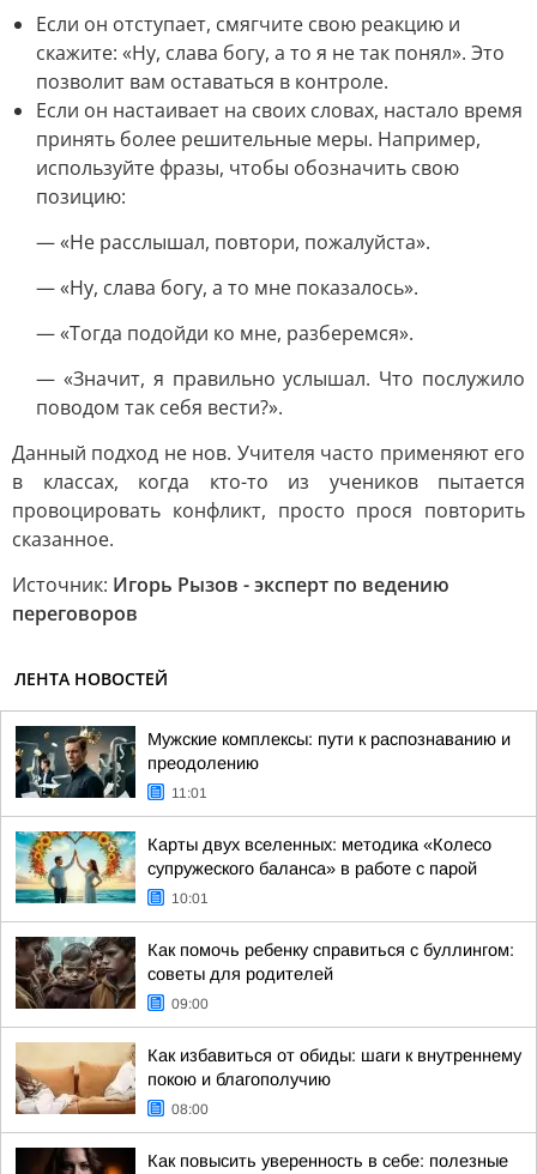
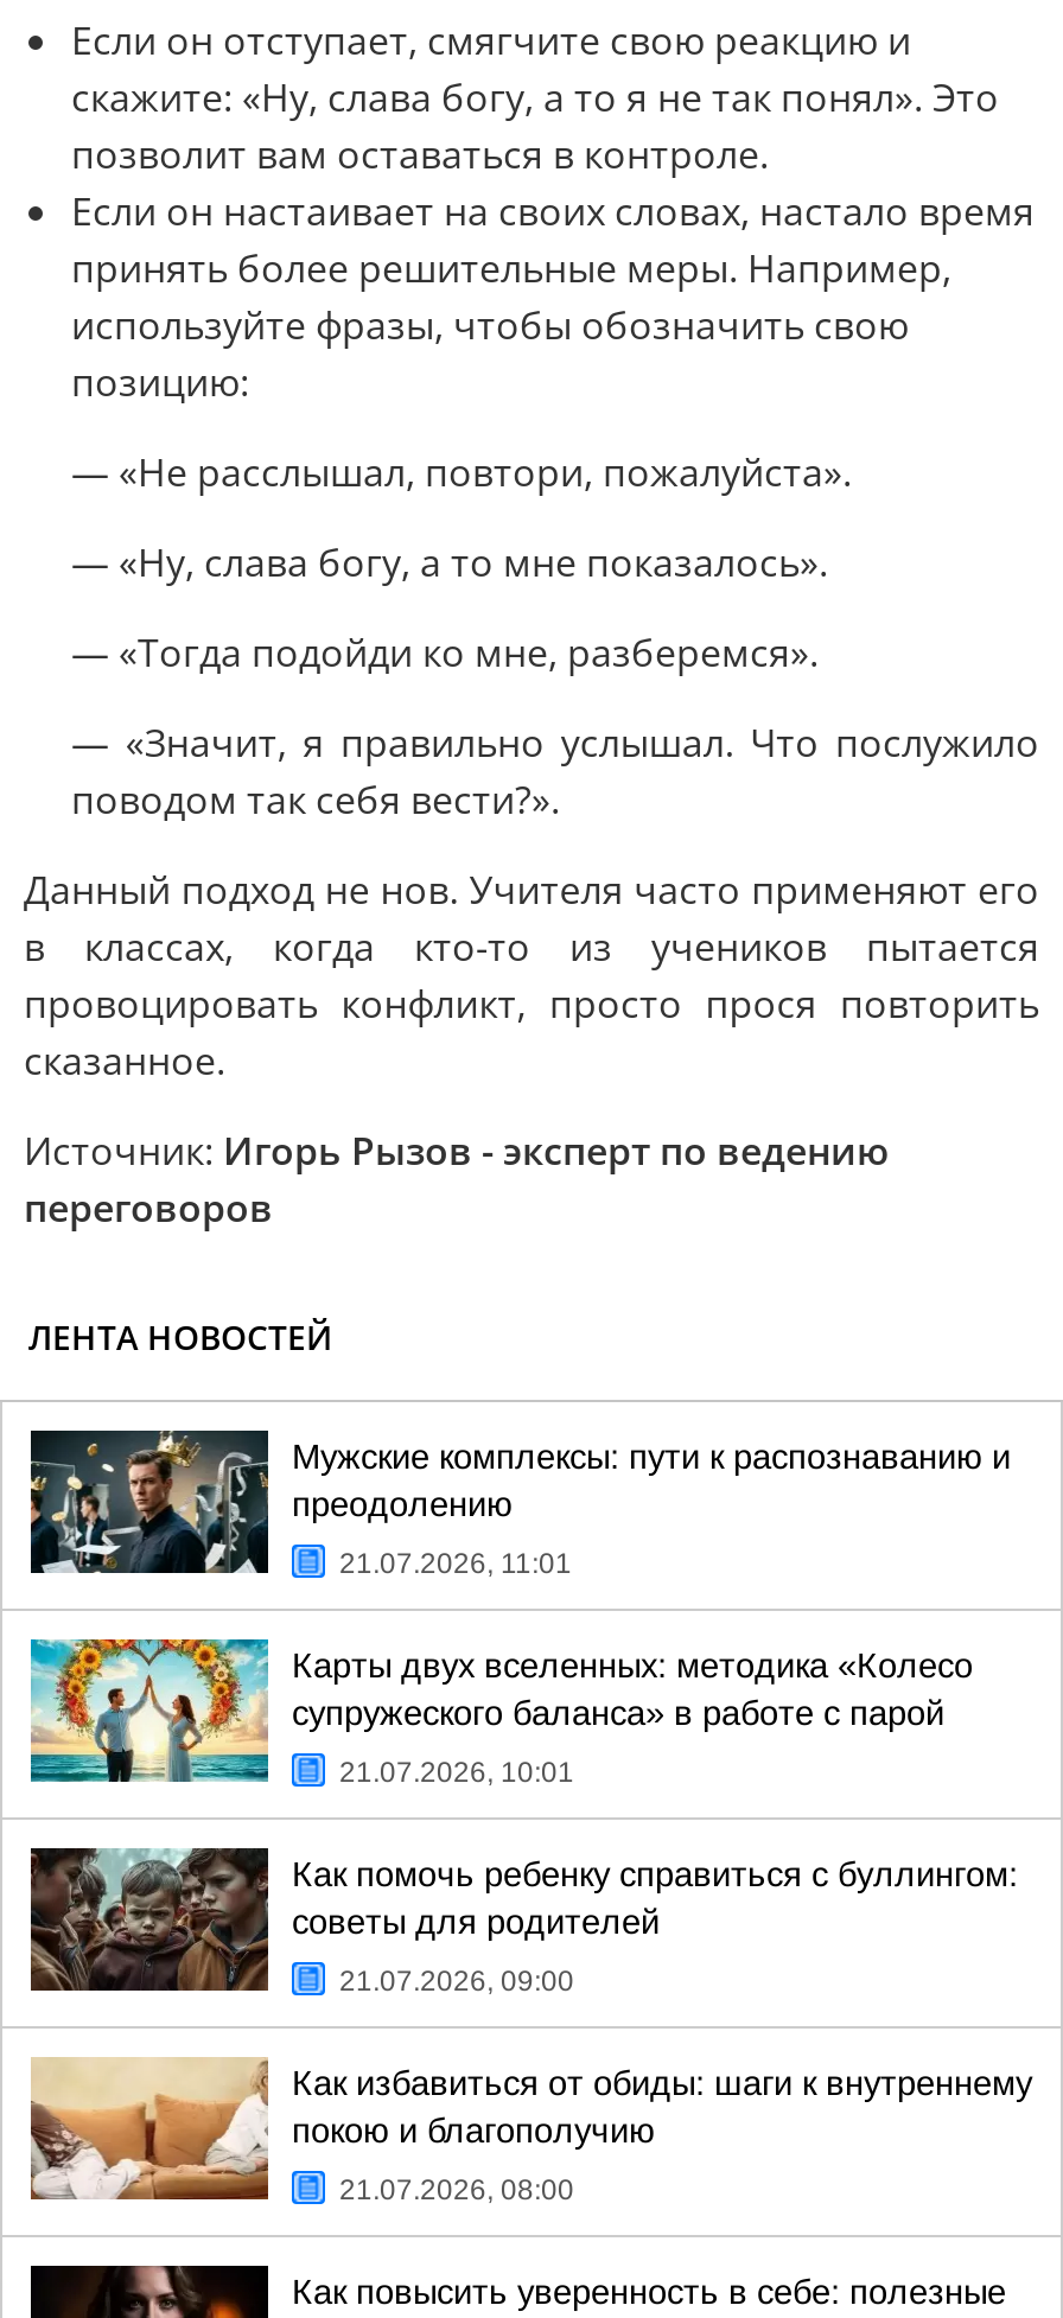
[171,785,207,801] 11:01 -> [339,1547,572,1580] 21.07.2026, 11:01
[171,890,209,907] 10:01 -> [339,1756,574,1789] 21.07.2026, 10:01
[171,996,209,1012] 09:00 -> [339,1964,574,1998] 21.07.2026, 09:00
[171,1101,209,1118] 08:00 -> [339,2173,574,2206] 21.07.2026, 08:00

